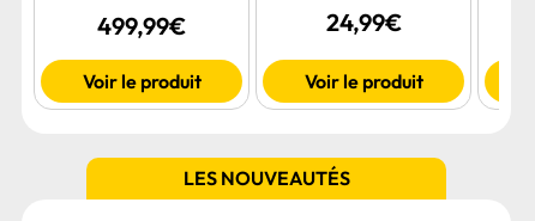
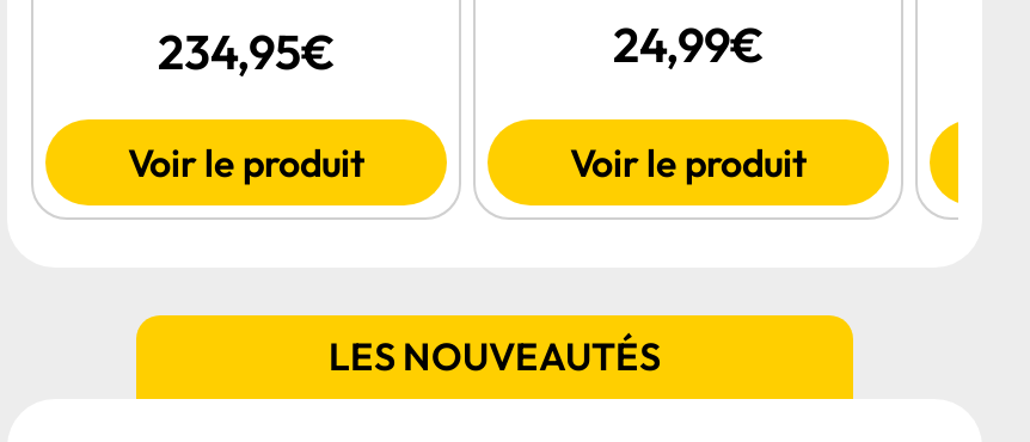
[97,11,186,41] 499,99€ -> [158,22,335,82] 234,95€

